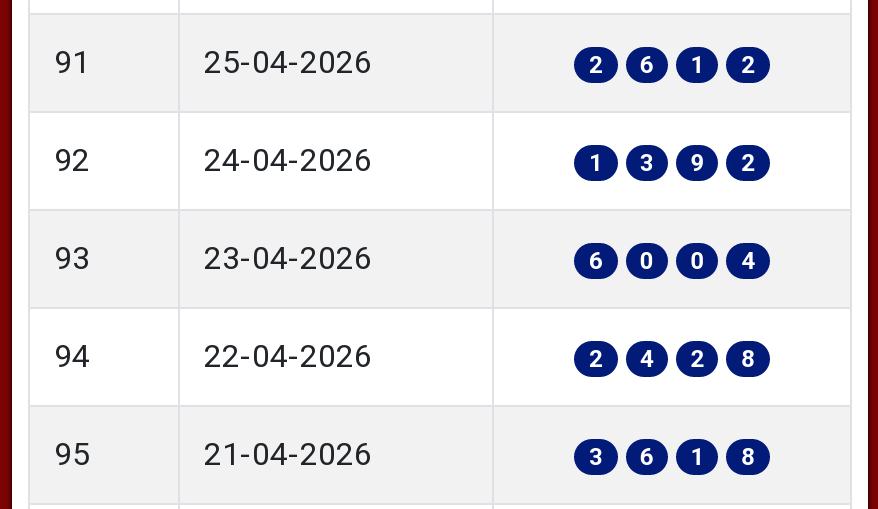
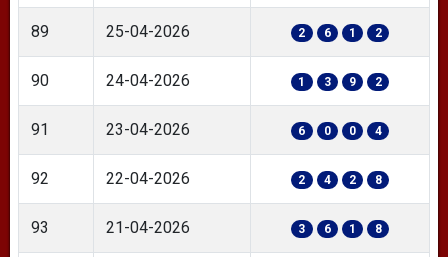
[54,43,90,81] 91 -> [31,22,49,41] 89
[54,141,90,179] 92 -> [31,71,49,90] 90
[54,239,90,277] 93 -> [31,120,49,139] 91
[54,337,90,375] 94 -> [31,169,49,188] 92
[54,435,90,473] 95 -> [31,218,49,237] 93

